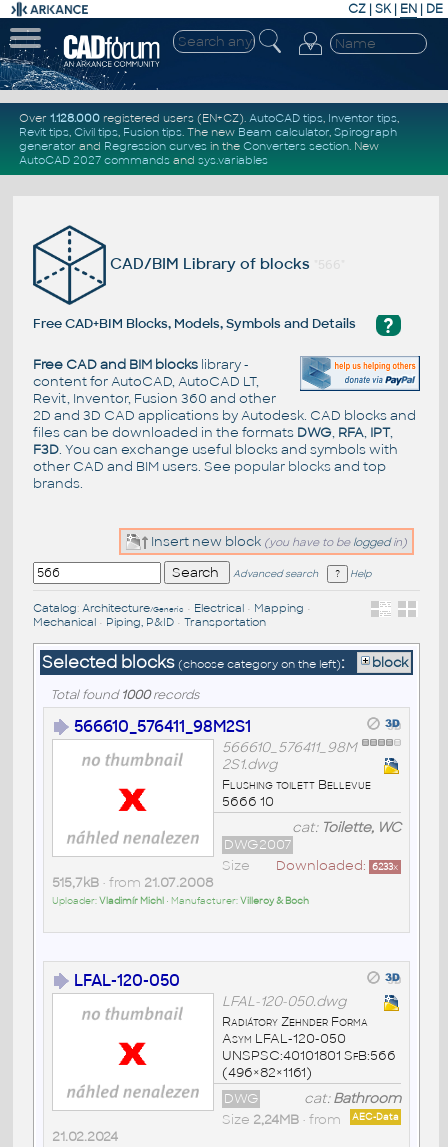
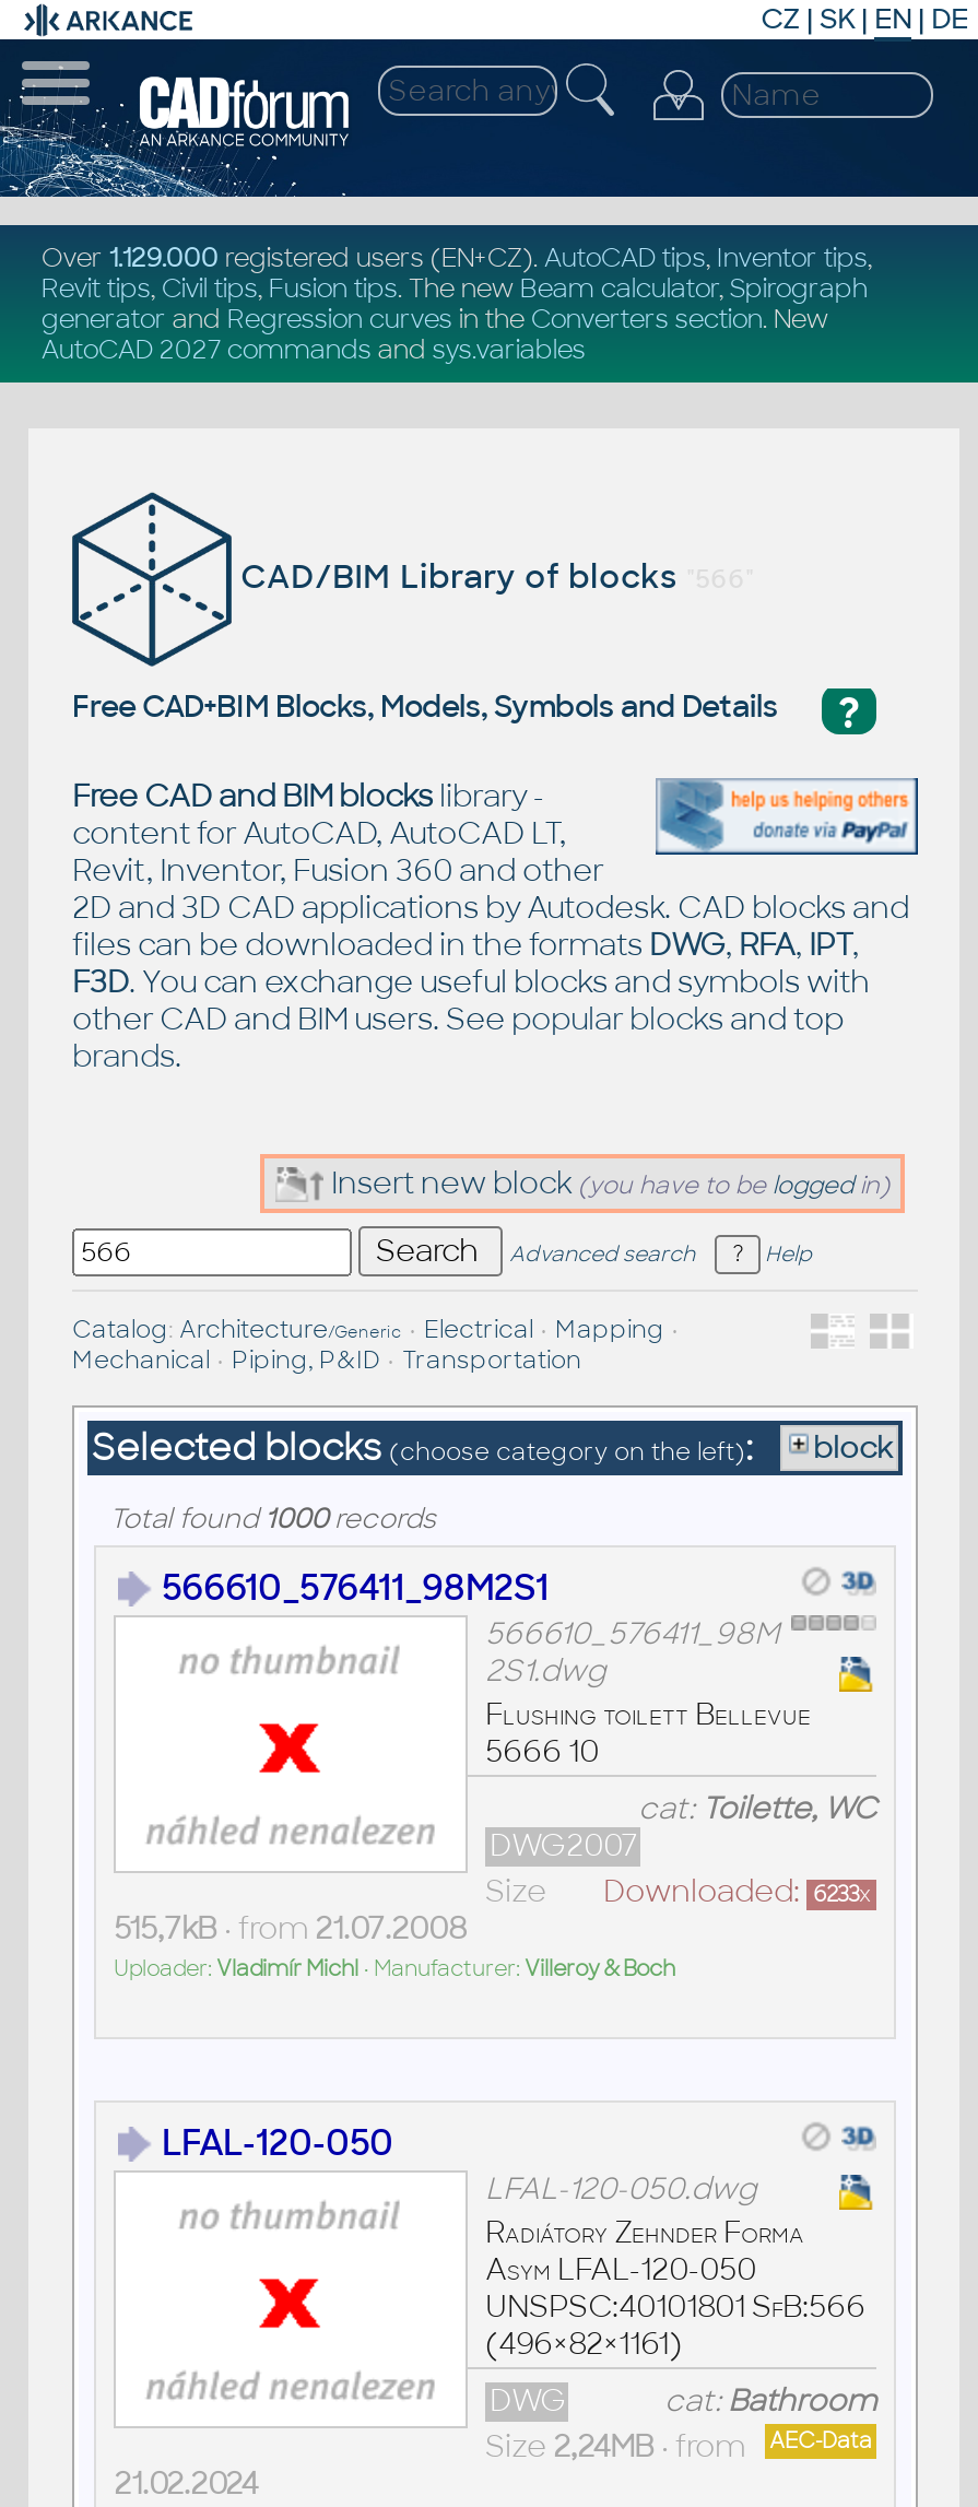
[19,111,397,125] Over 1.128.000 registered users (EN+CZ). AutoCAD tips, Inventor tips -> [41,243,867,273] Over 1.129.000 registered users (EN+CZ). AutoCAD tips, Inventor tips

